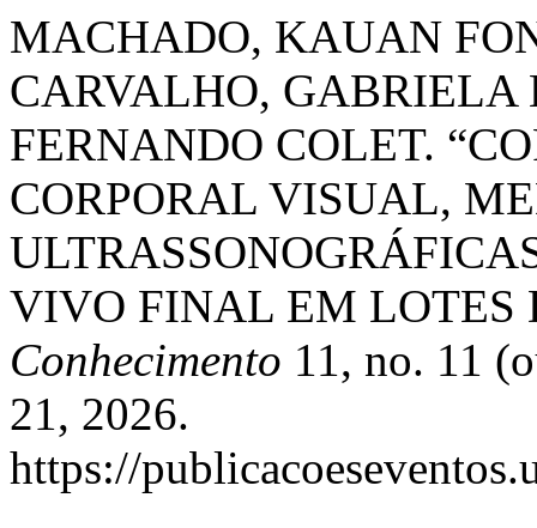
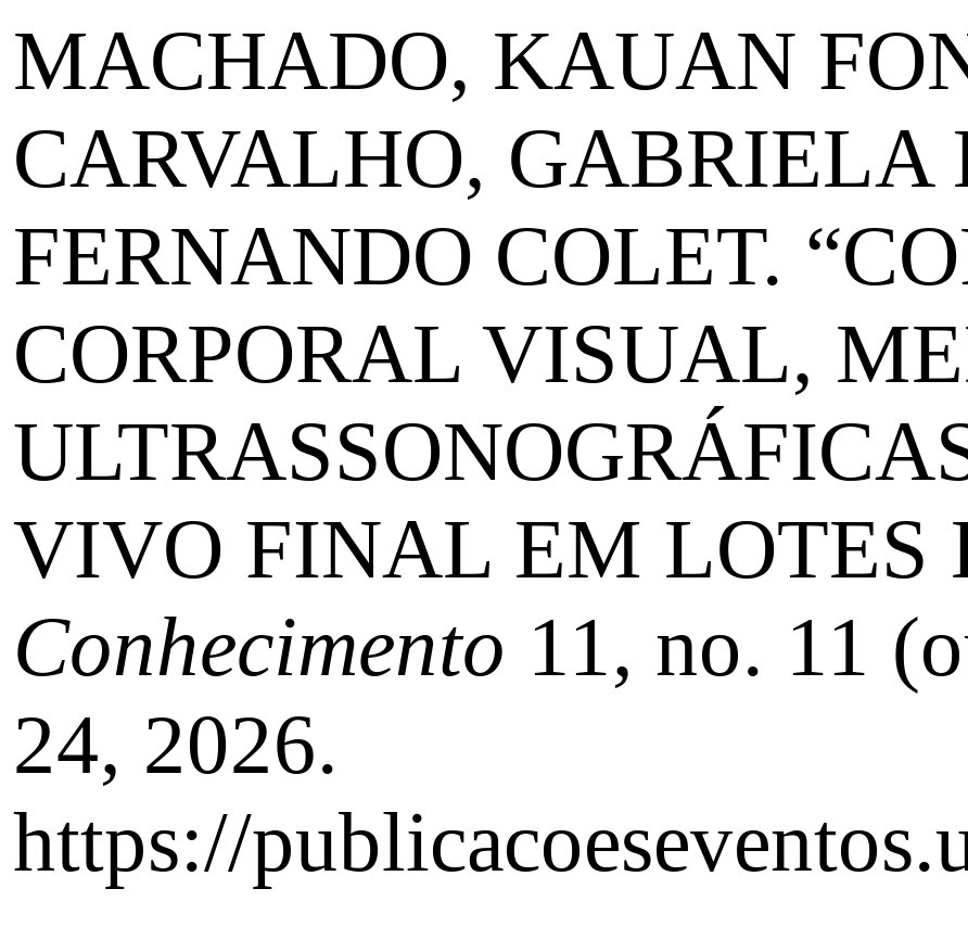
[10,388,189,439] 21, 2026. -> [13,697,339,790] 24, 2026.

